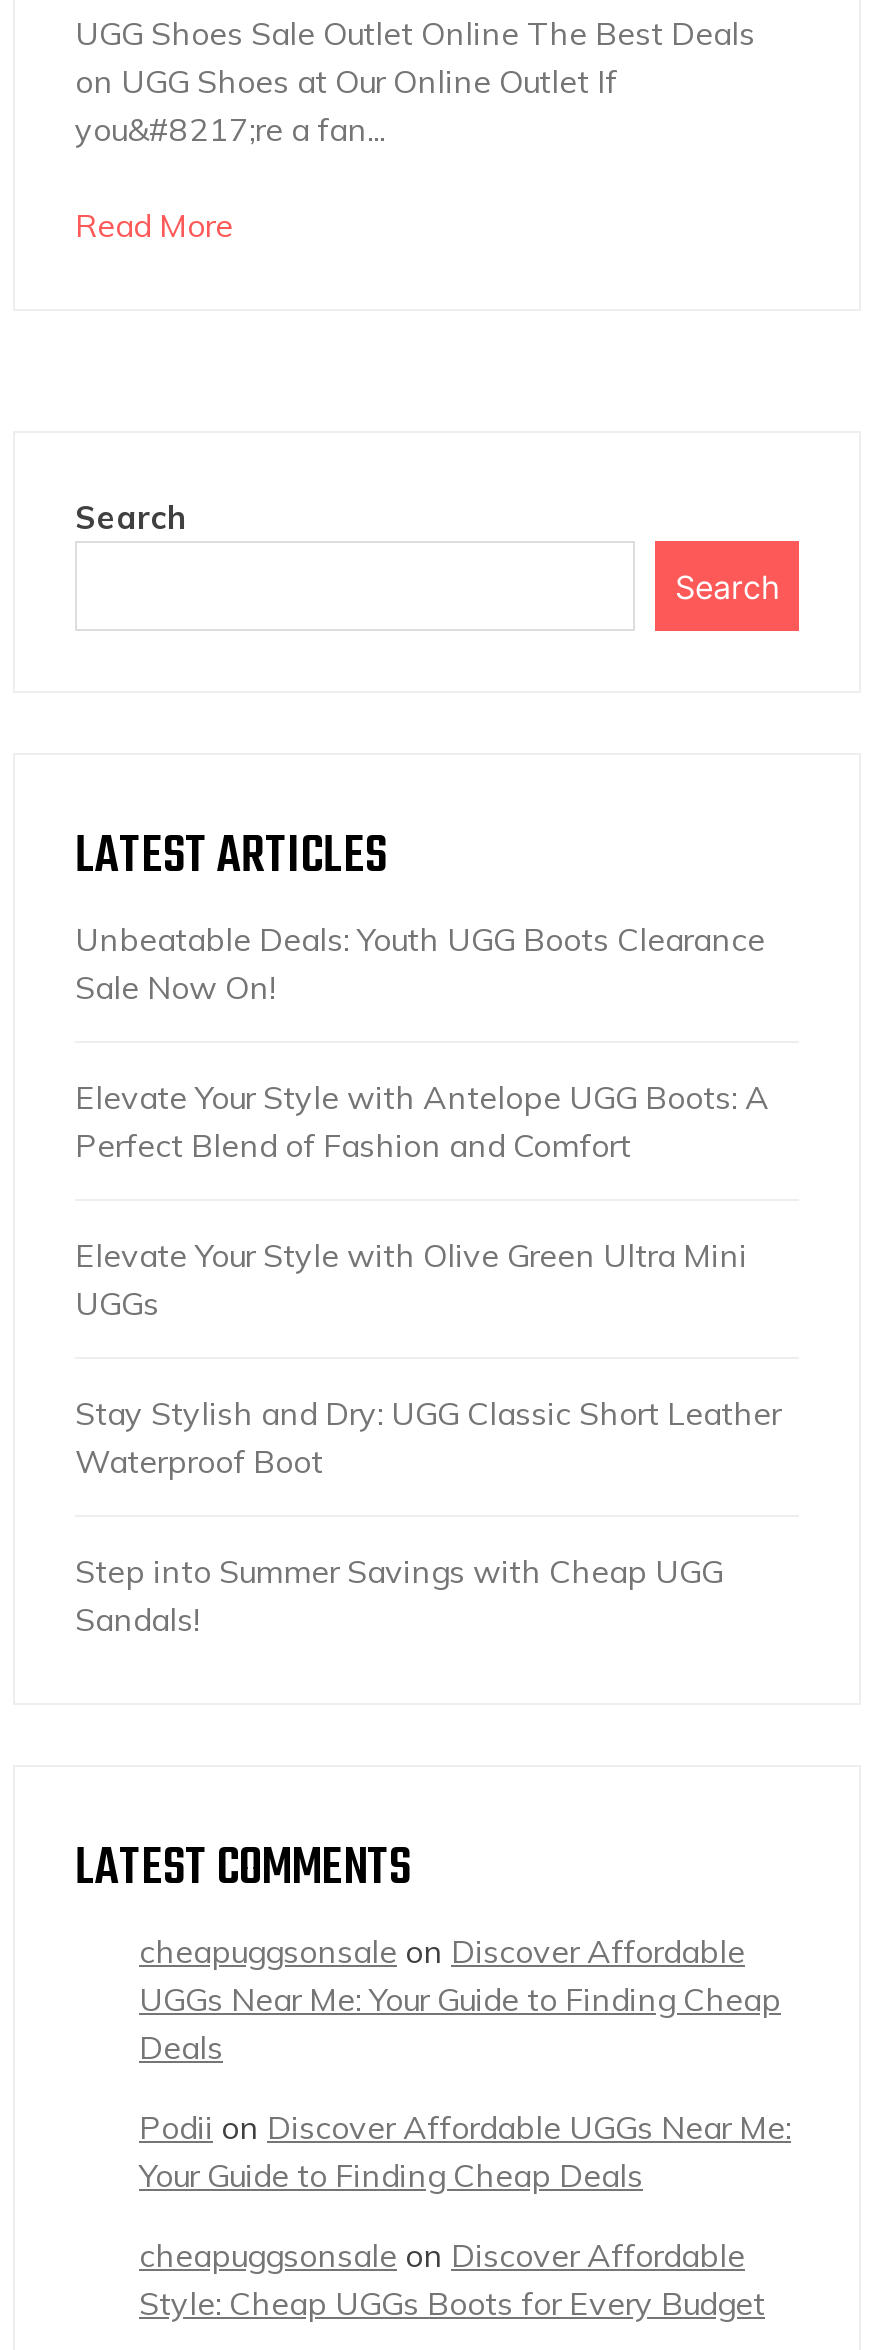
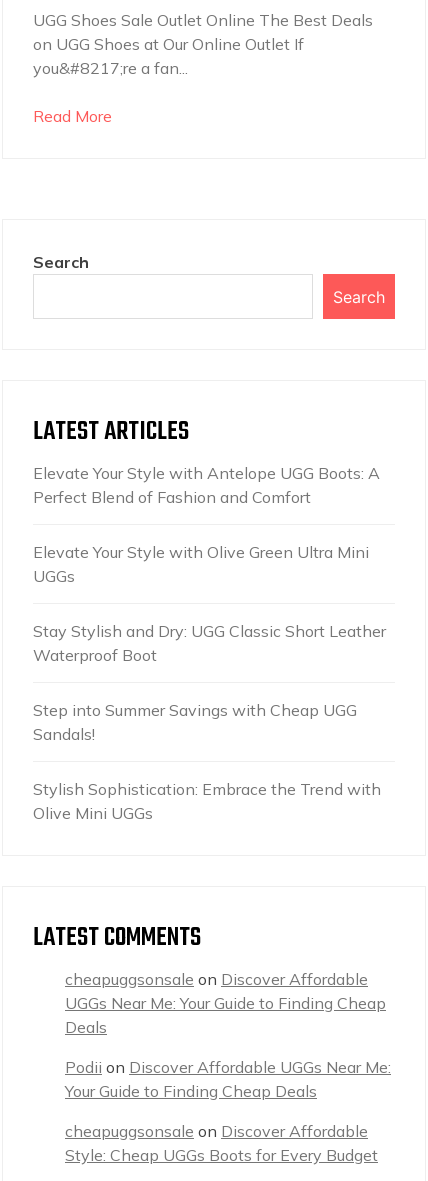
[75,919,765,1007] Unbeatable Deals: Youth UGG Boots Clearance | Sale Now On! -> none
moved [75,1077,781,1639] -> [33,463,386,744]: Elevate Your Style with Antelope UGG Boots: A | Perfect Blend of Fashion and Comfort | Elevate Your Style with Olive Green Ultra Mini | UGGs | Stay Stylish and Dry: UGG Classic Short Leather | Waterproof Boot | Step into Summer Savings with Cheap UGG | Sandals!
none -> [33,779,381,823] Stylish Sophistication: Embrace the Trend with | Olive Mini UGGs

